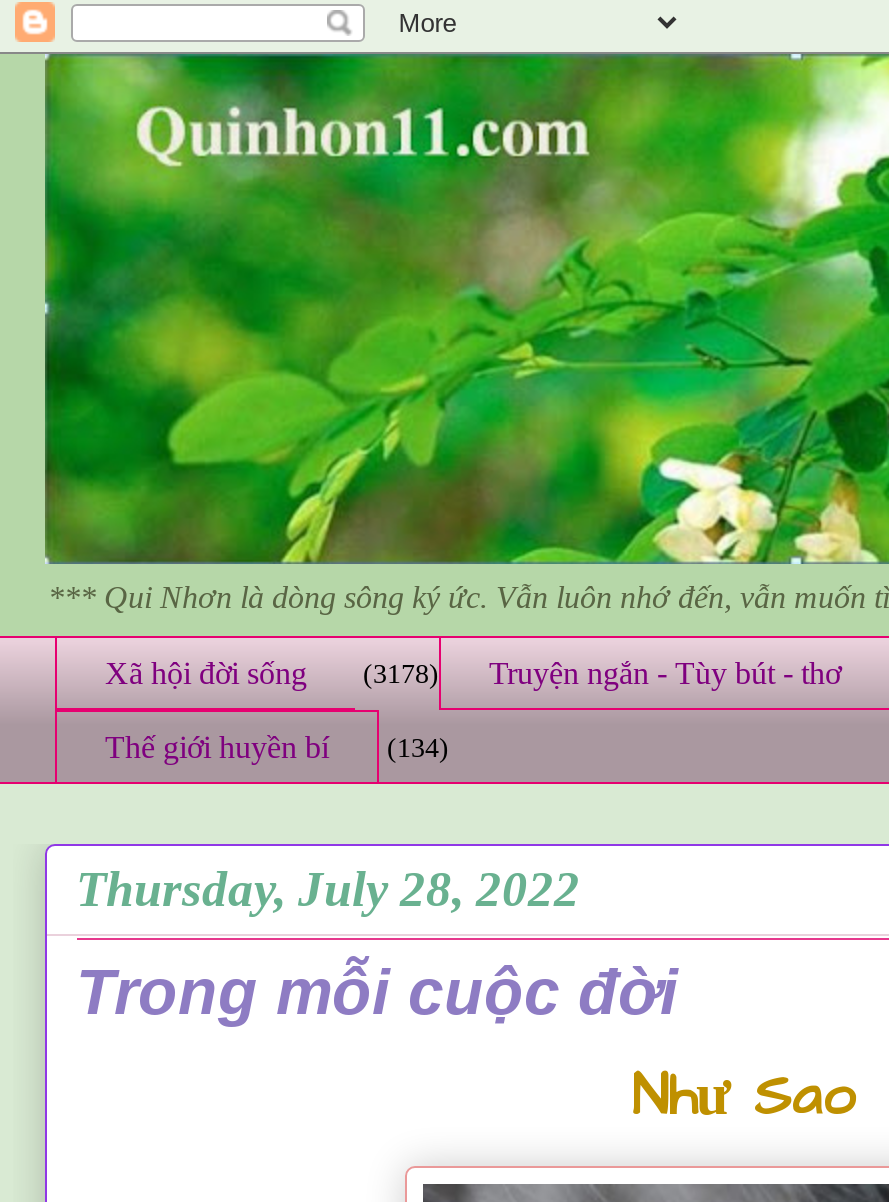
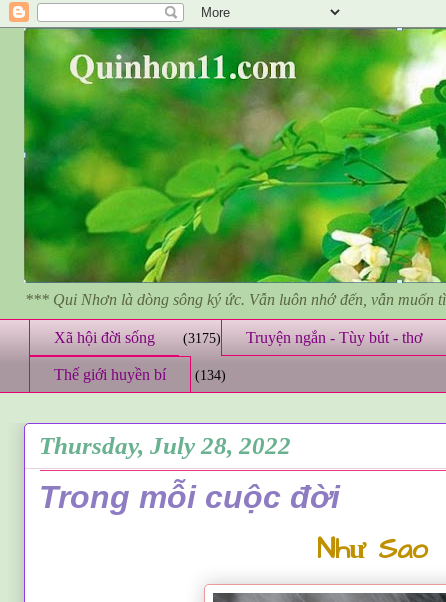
[105,655,841,689] Xã hội đời sống (3178) Truyện ngắn - Tùy bút - thơ -> [54,329,422,346] Xã hội đời sống (3175) Truyện ngắn - Tùy bút - thơ

